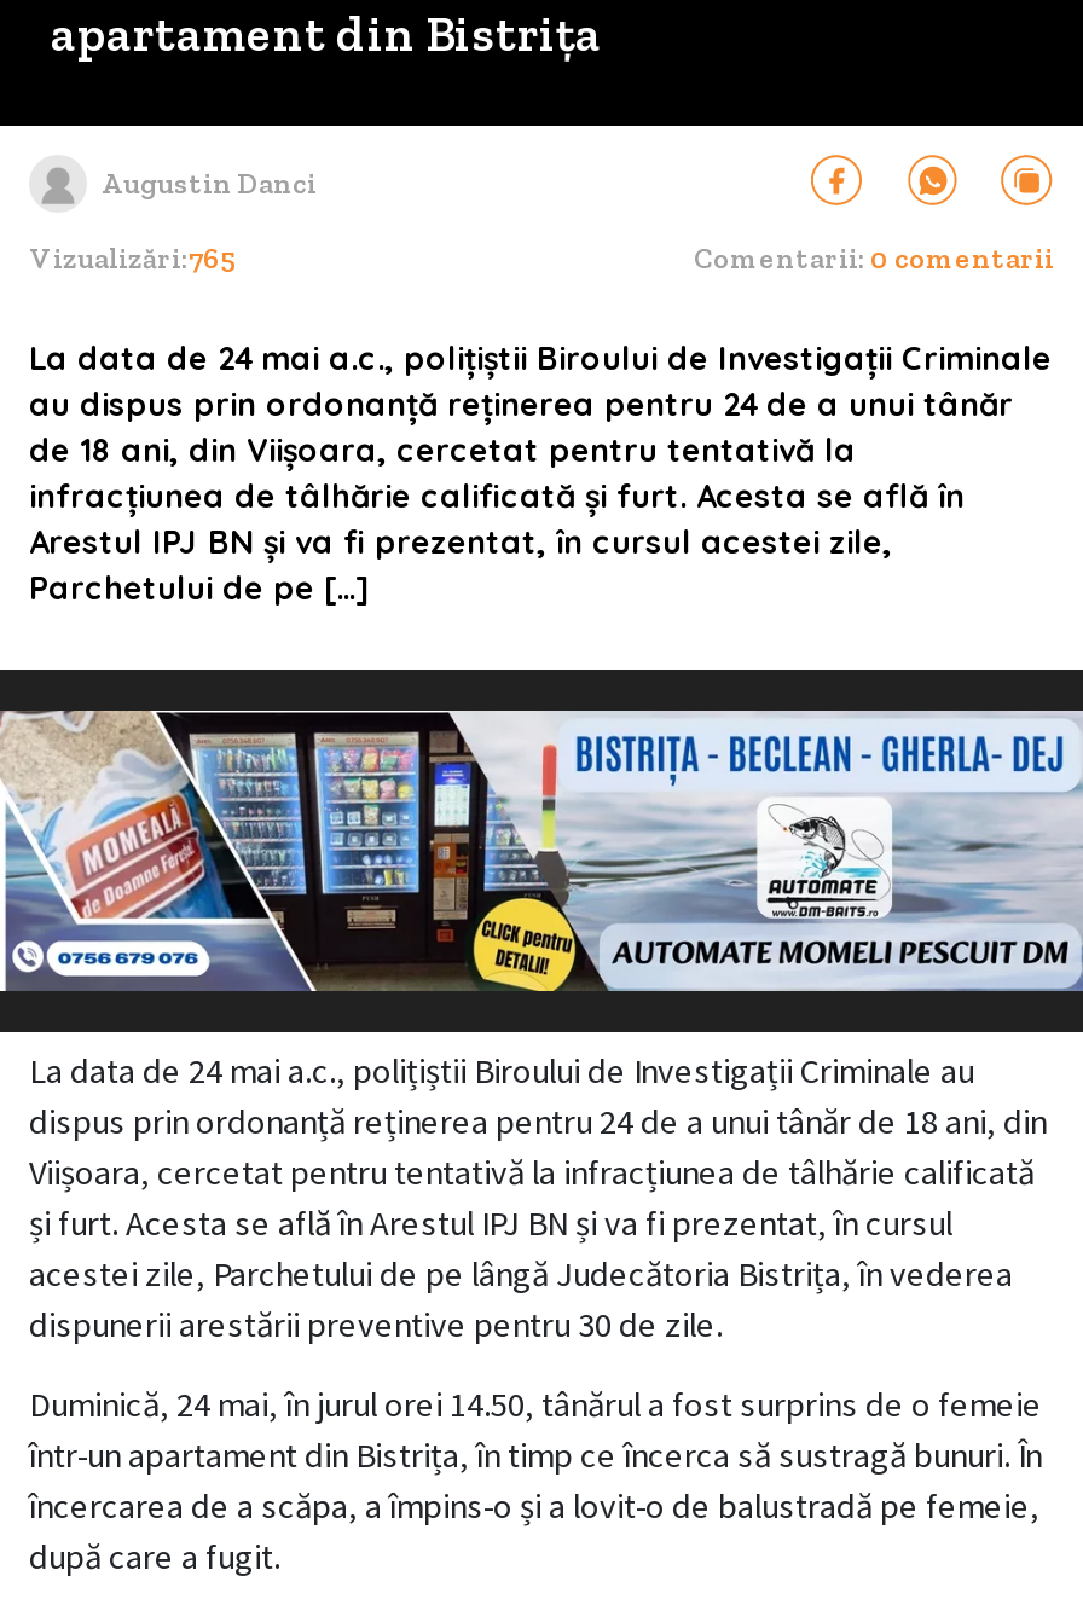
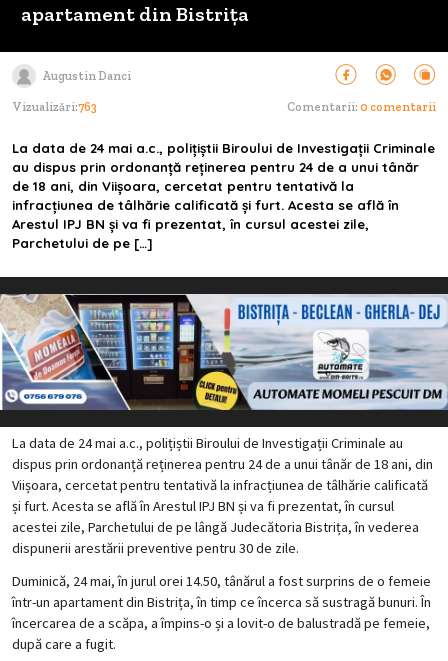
[29,242,237,276] Vizualizări:765 -> [12,100,97,114] Vizualizări:763

